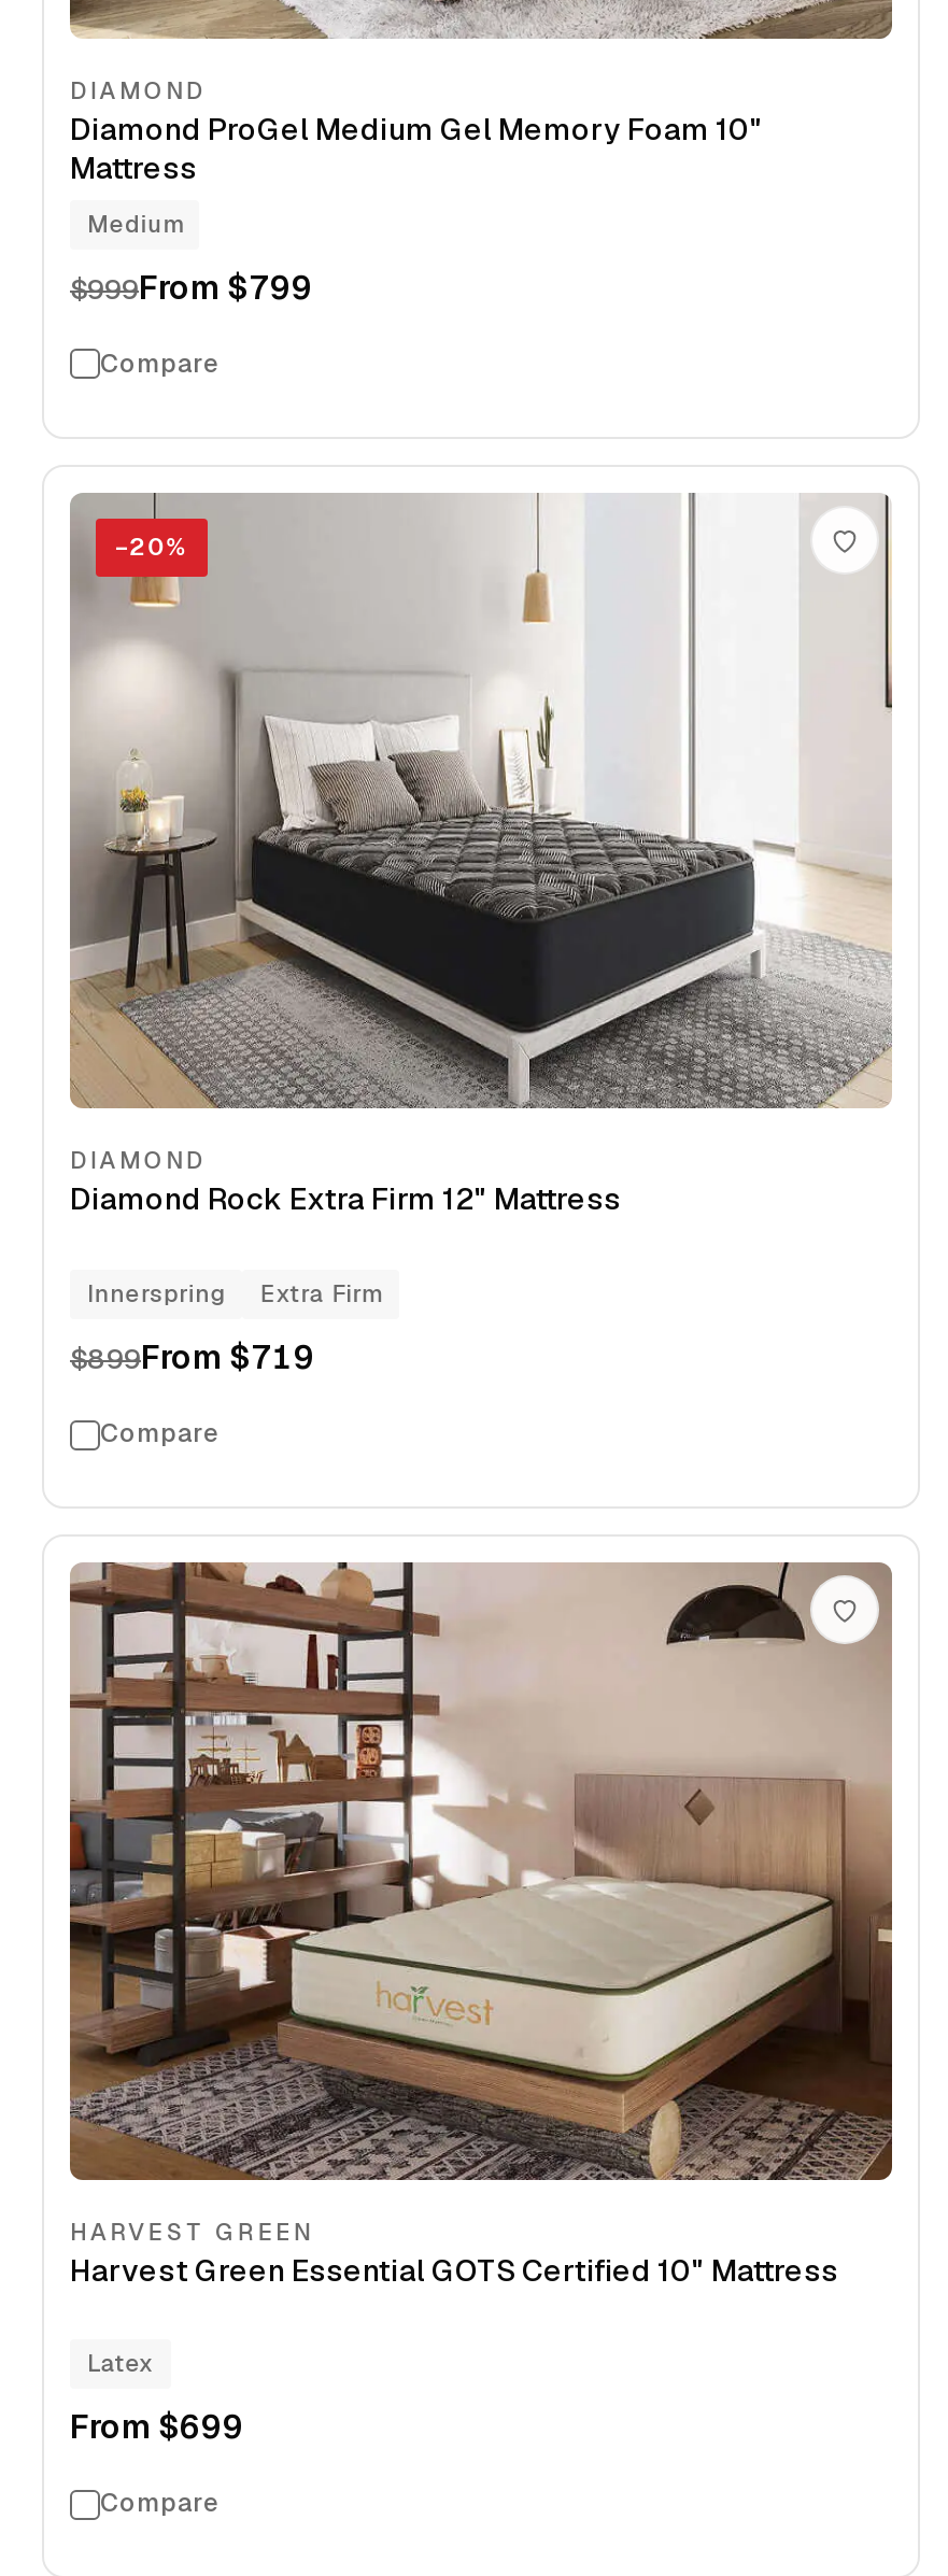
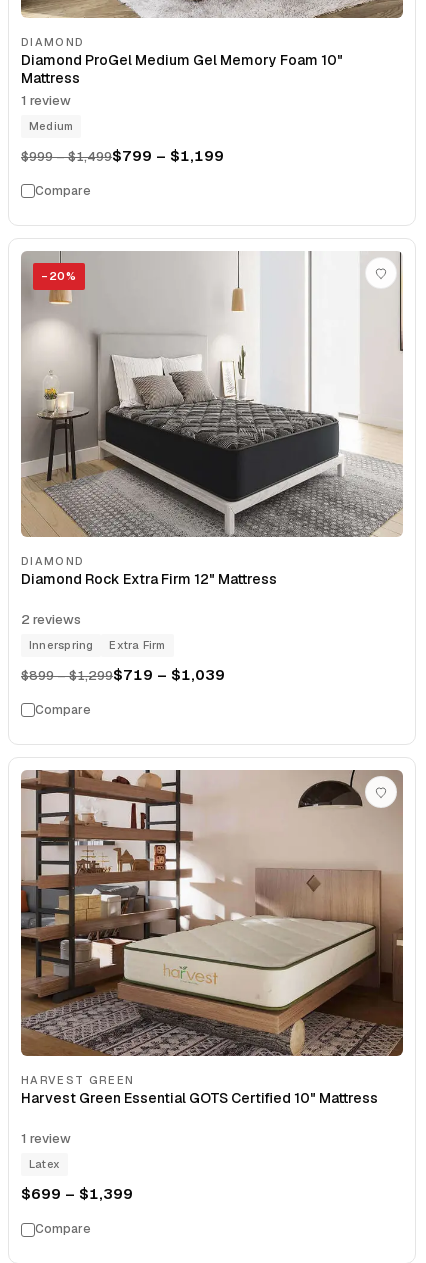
none -> [21,92,71,109] 1 review
[70,266,313,307] $999From $799 -> [21,146,224,165] $999 – $1,499$799 – $1,199
none -> [21,611,81,628] 2 reviews
[70,1336,315,1377] $899From $719 -> [21,665,225,684] $899 – $1,299$719 – $1,039
none -> [21,1130,71,1147] 1 review
[70,2406,244,2447] From $699 -> [21,1184,133,1203] $699 – $1,399

